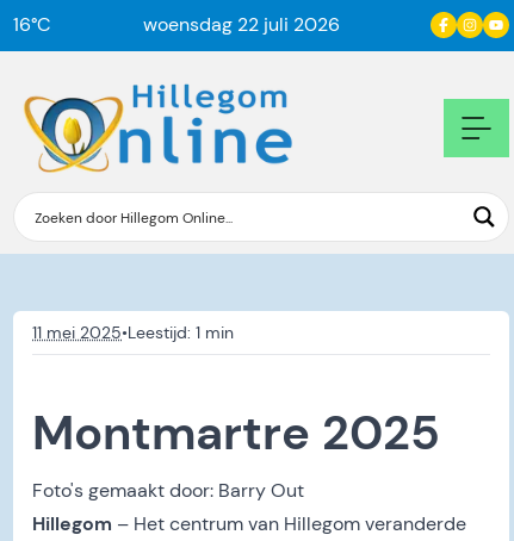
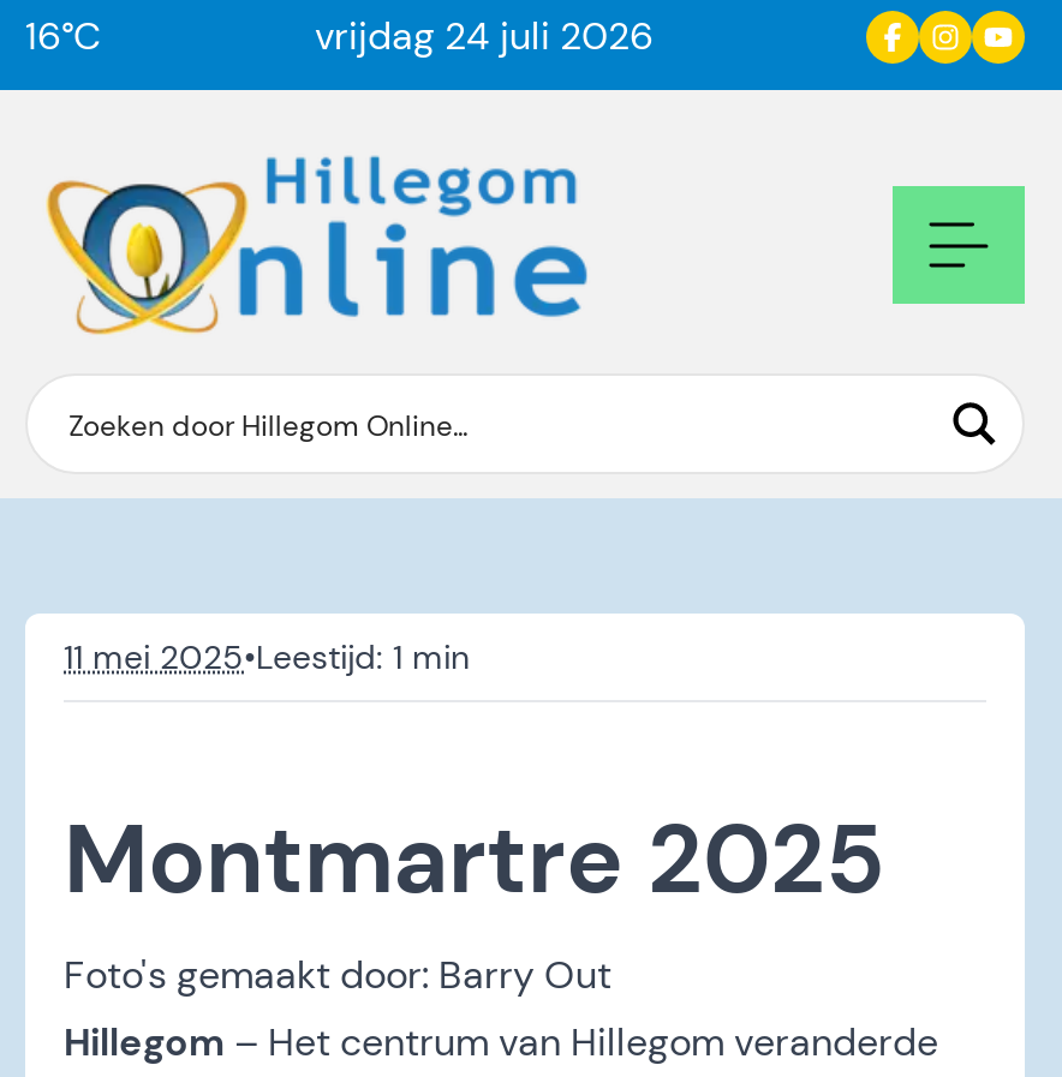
[143,12,339,37] woensdag 22 juli 2026 -> [315,11,654,61] vrijdag 24 juli 2026

